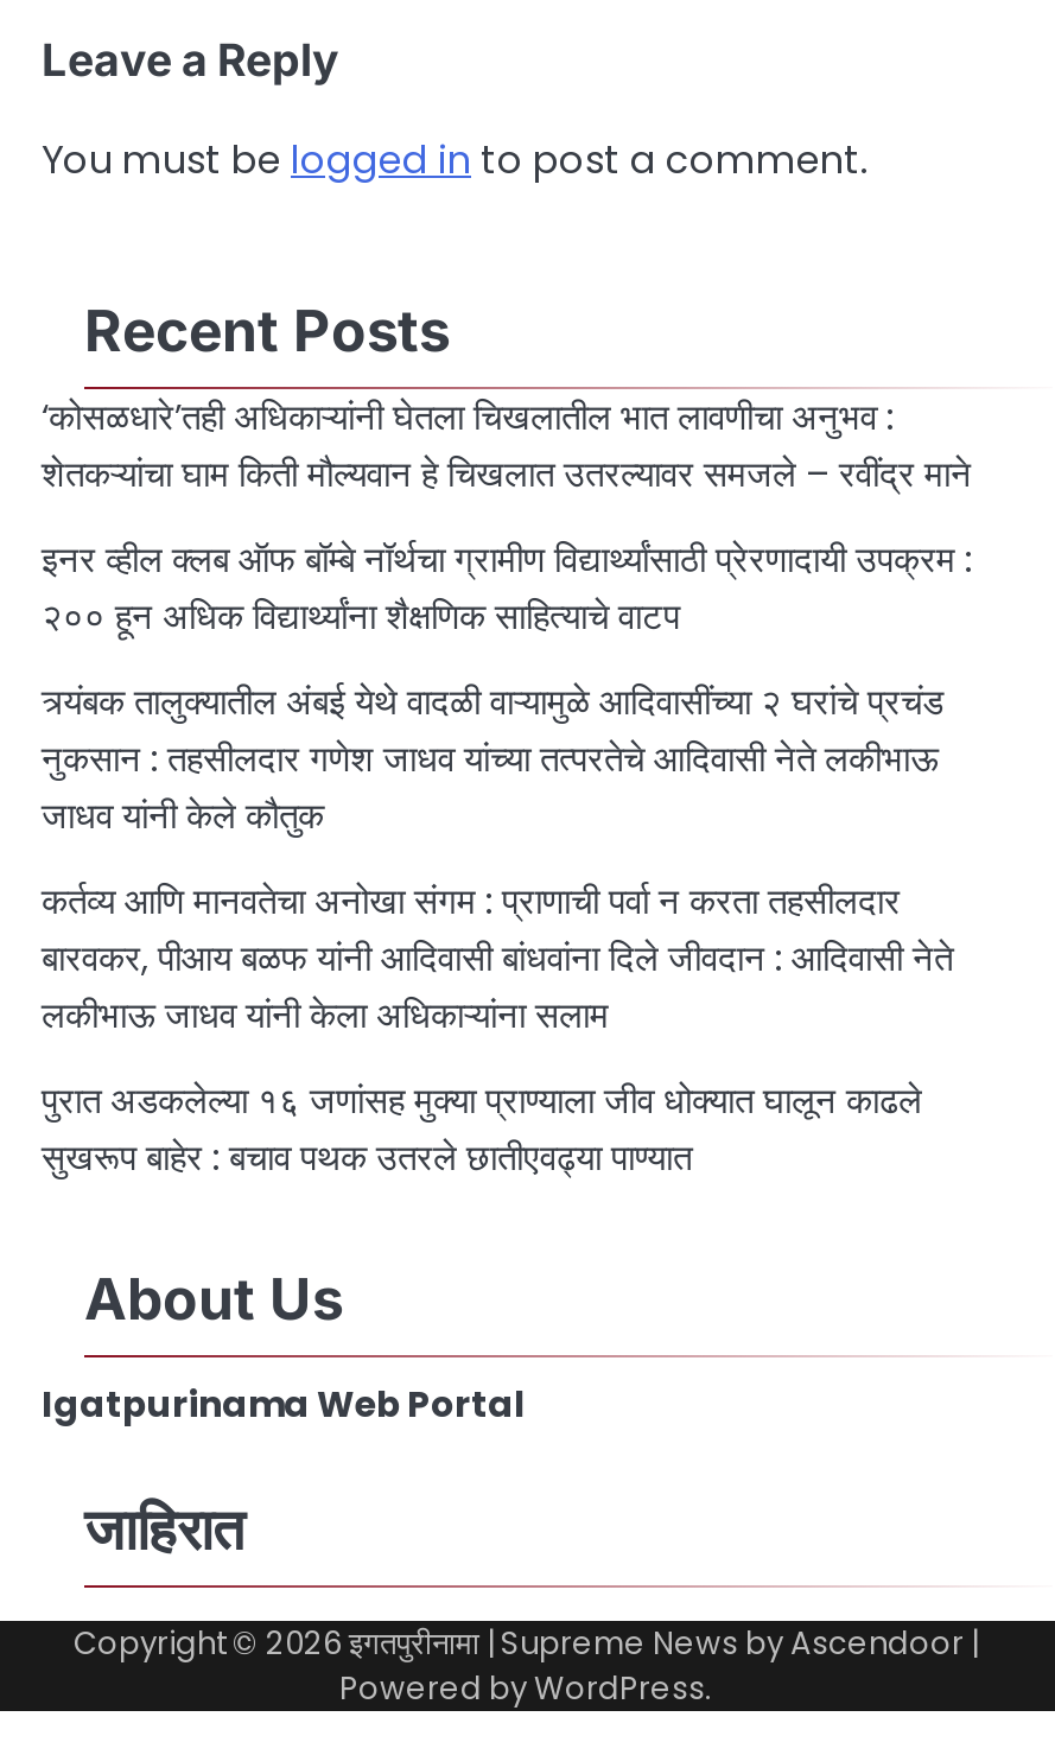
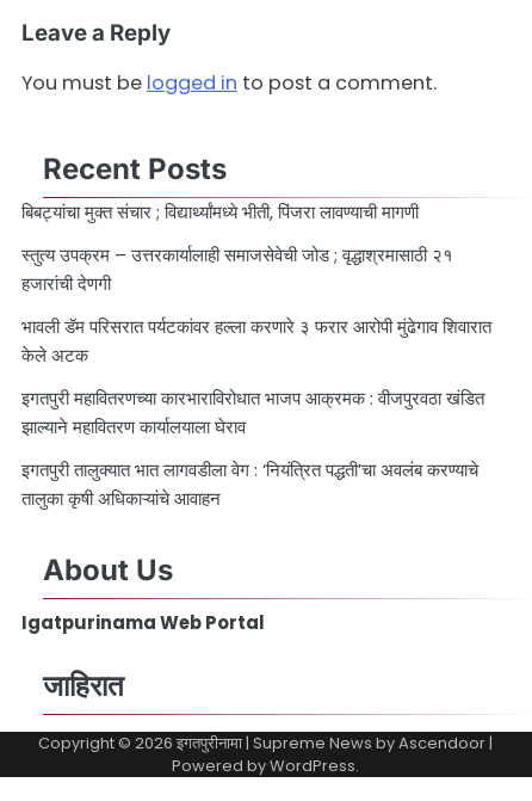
[42,393,981,499] ‘कोसळधारे’तही अधिकाऱ्यांनी घेतला चिखलातील भात लावणीचा अनुभव : | शेतकऱ्यांचा घाम किती मौल्यवान हे चिखलात उतरल्यावर समजले – रवींद्र माने -> [21,200,419,225] बिबट्यांचा मुक्त संचार ; विद्यार्थ्यांमध्ये भीती, पिंजरा लावण्याची मागणी
[42,535,972,642] इनर व्हील क्लब ऑफ बॉम्बे नॉर्थचा ग्रामीण विद्यार्थ्यांसाठी प्रेरणादायी उपक्रम : | २०० हून अधिक विद्यार्थ्यांना शैक्षणिक साहित्याचे वाटप -> [21,243,453,297] स्तुत्य उपक्रम – उत्तरकार्यालाही समाजसेवेची जोड ; वृद्धाश्रमासाठी २१ | हजारांची देणगी
[42,677,943,841] त्र्यंबक तालुक्यातील अंबई येथे वादळी वाऱ्यामुळे आदिवासींच्या २ घरांचे प्रचंड | नुकसान : तहसीलदार गणेश जाधव यांच्या तत्परतेचे आदिवासी नेते लकीभाऊ | जाधव यांनी केले कौतुक -> [21,314,491,368] भावली डॅम परिसरात पर्यटकांवर हल्ला करणारे ३ फरार आरोपी मुंढेगाव शिवारात | केले अटक
[42,877,953,1040] कर्तव्य आणि मानवतेचा अनोखा संगम : प्राणाची पर्वा न करता तहसीलदार | बारवकर, पीआय बळफ यांनी आदिवासी बांधवांना दिले जीवदान : आदिवासी नेते | लकीभाऊ जाधव यांनी केला अधिकाऱ्यांना सलाम -> [21,386,484,440] इगतपुरी महावितरणच्या कारभाराविरोधात भाजप आक्रमक : वीजपुरवठा खंडित | झाल्याने महावितरण कार्यालयाला घेराव
[42,1076,922,1183] पुरात अडकलेल्या १६ जणांसह मुक्या प्राण्याला जीव धोक्यात घालून काढले | सुखरूप बाहेर : बचाव पथक उतरले छातीएवढ्या पाण्यात -> [21,458,478,511] इगतपुरी तालुक्यात भात लागवडीला वेग : ‘नियंत्रित पद्धती’चा अवलंब करण्याचे | तालुका कृषी अधिकाऱ्यांचे आवाहन

